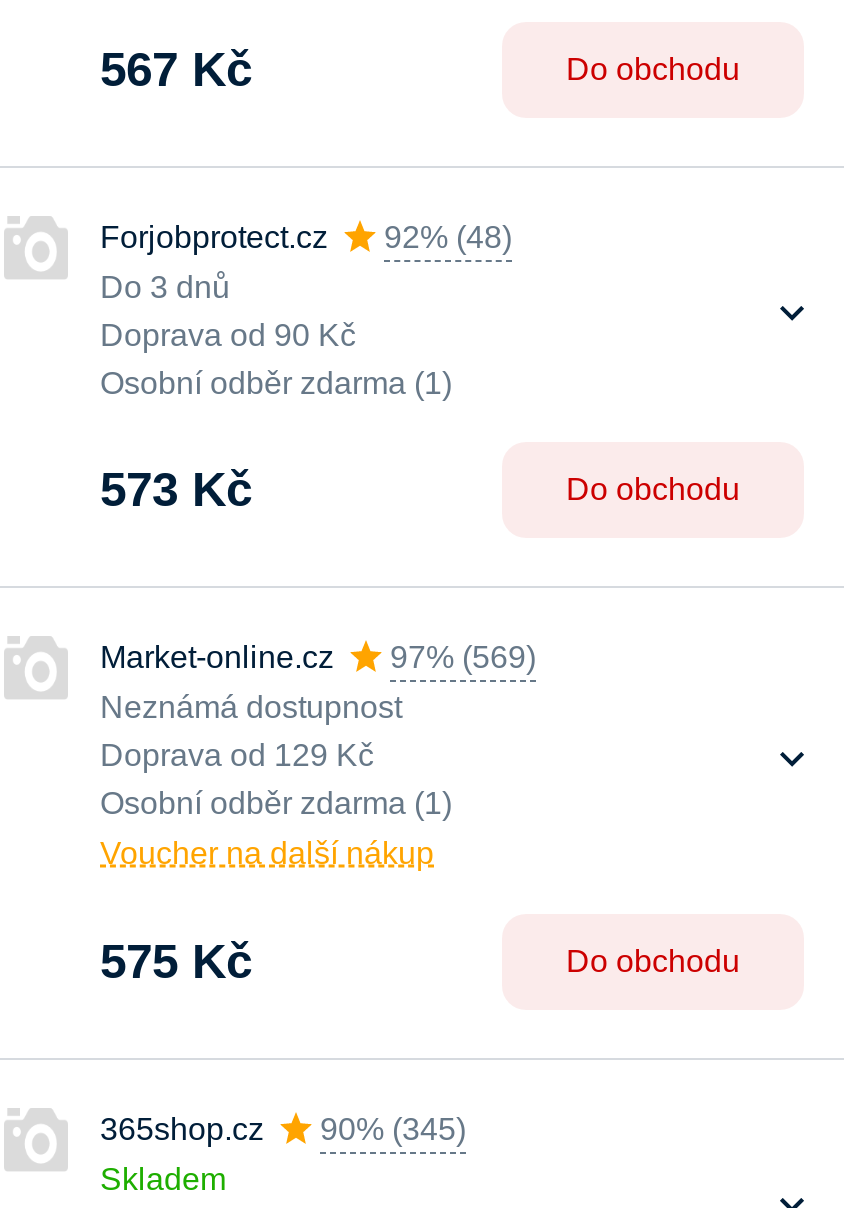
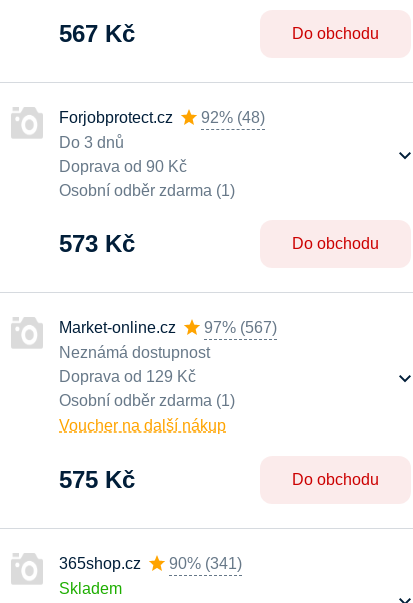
[100,640,536,674] Market-online.cz 97% (569) -> [59,319,277,336] Market-online.cz 97% (567)
[100,1112,466,1146] 365shop.cz 90% (345) -> [59,555,242,572] 365shop.cz 90% (341)

